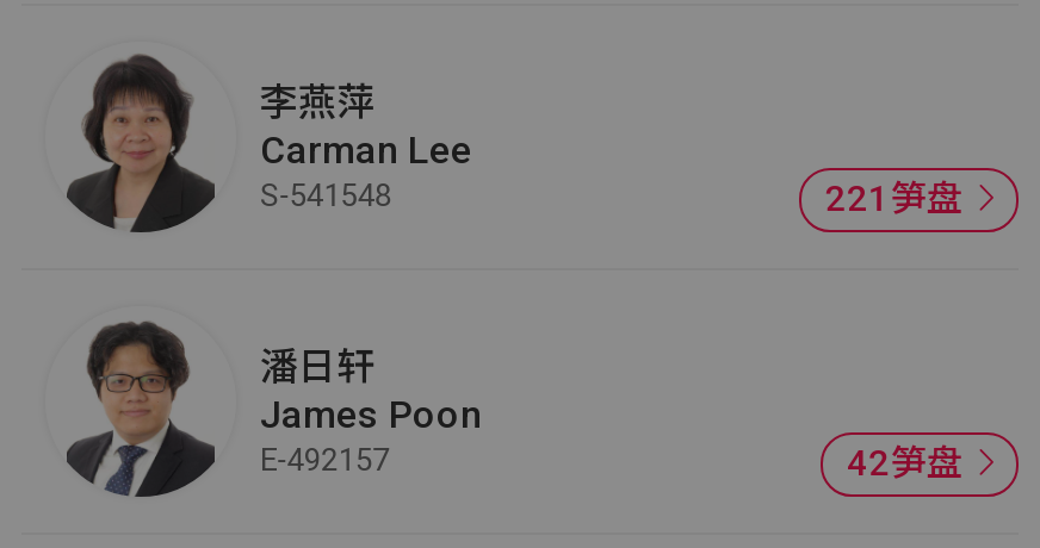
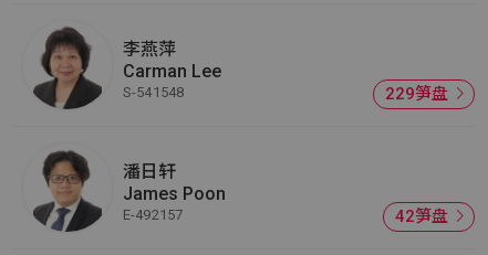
[825,179,973,222] 221笋盘 -> [385,83,453,103] 229笋盘

